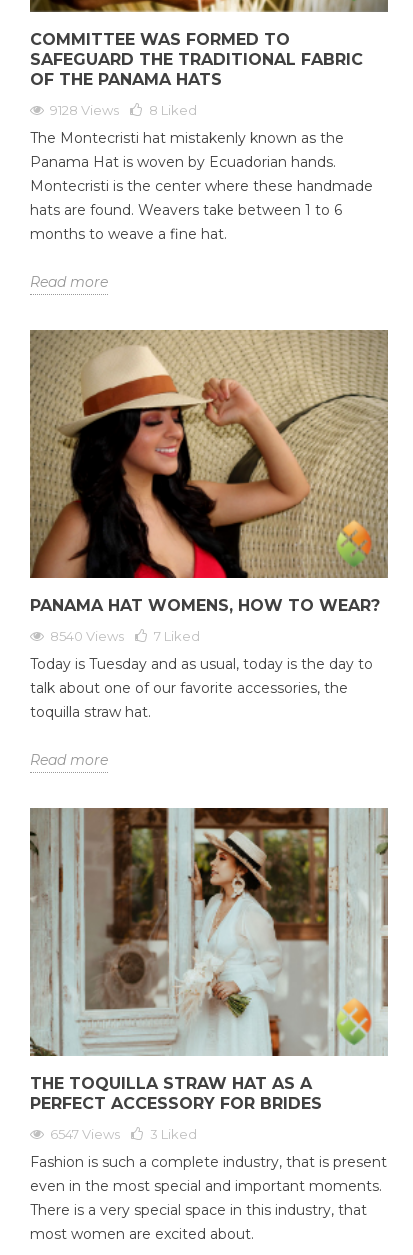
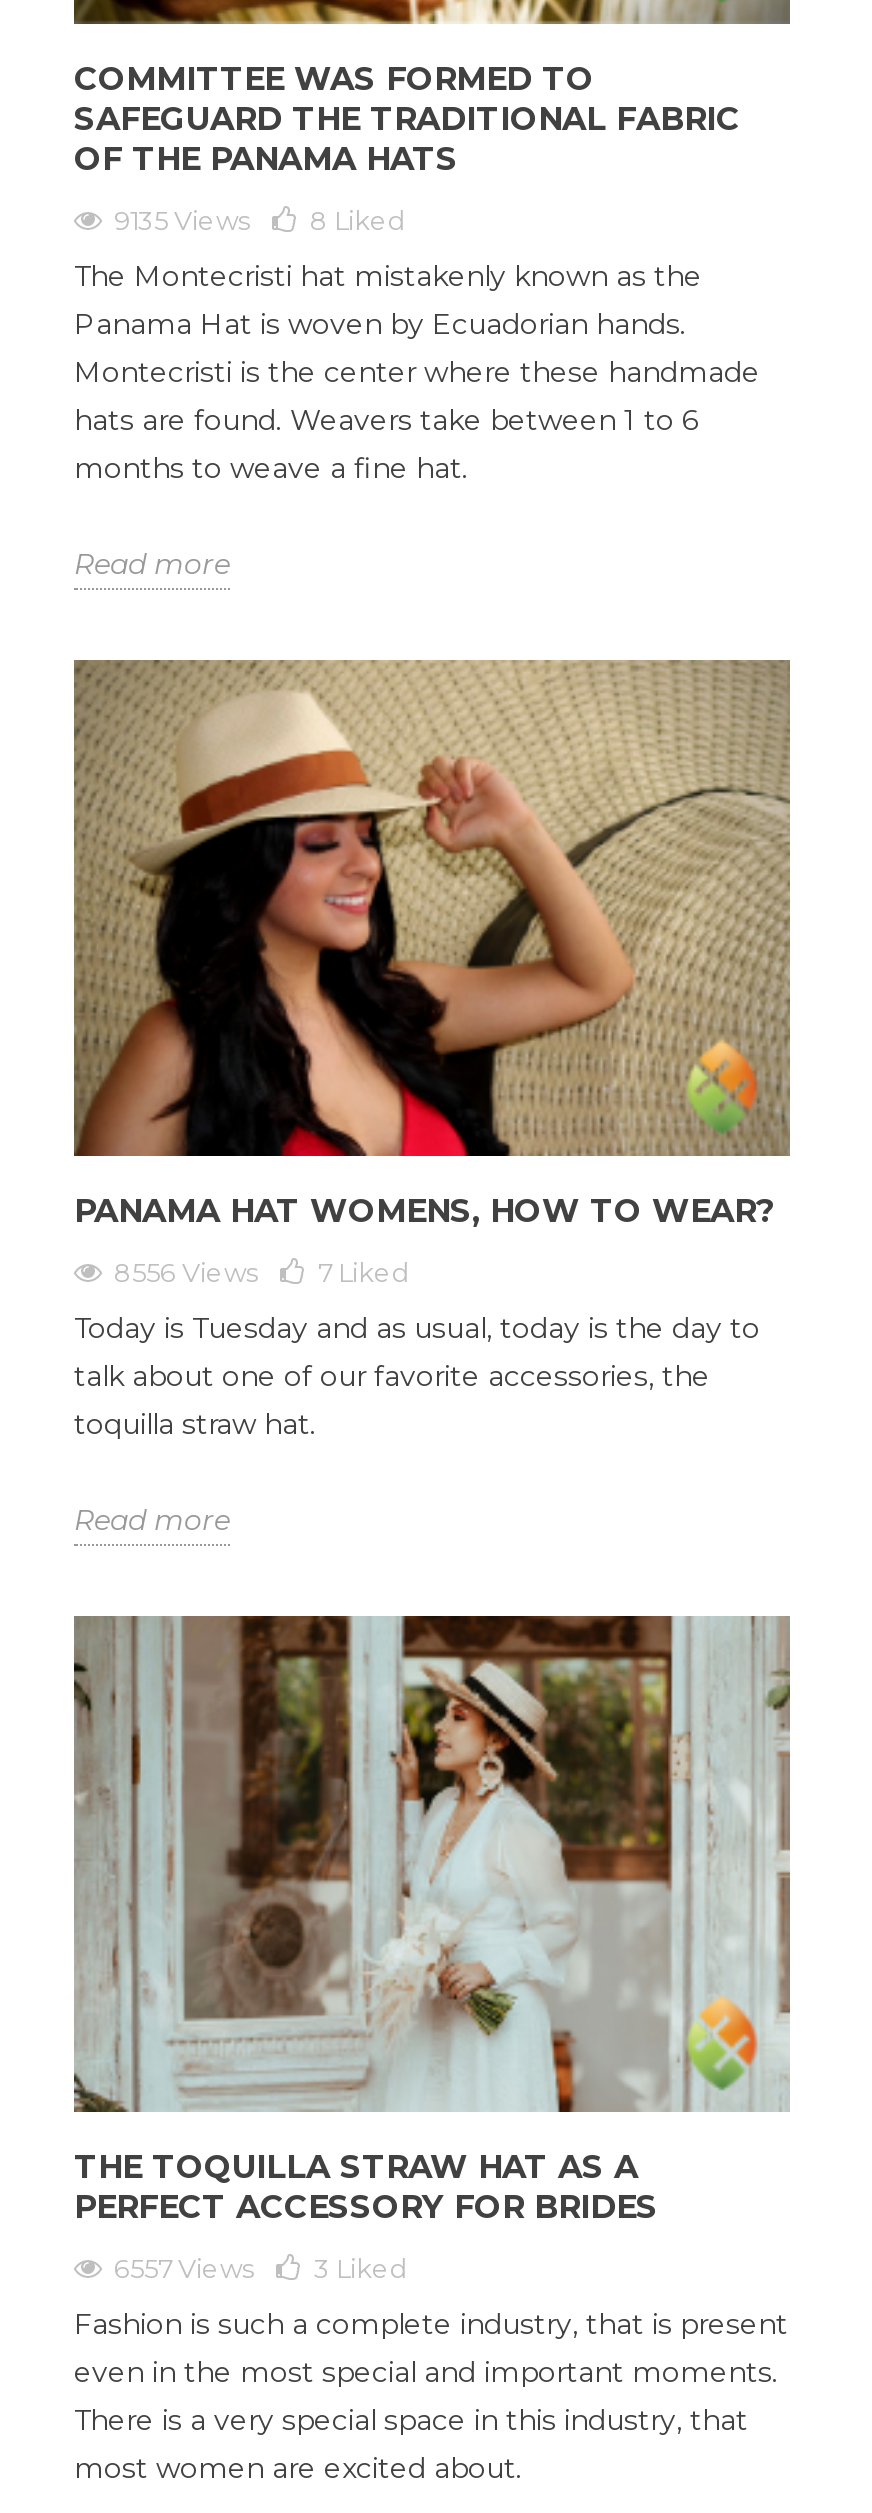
[50,102,197,118] 9128 Views 8 Liked -> [114,205,406,237] 9135 Views 8 Liked
[50,628,200,644] 8540 Views 7 Liked -> [114,1257,410,1289] 8556 Views 7 Liked
[50,1126,197,1142] 6547 Views 3 Liked -> [114,2252,408,2284] 6557 Views 3 Liked

